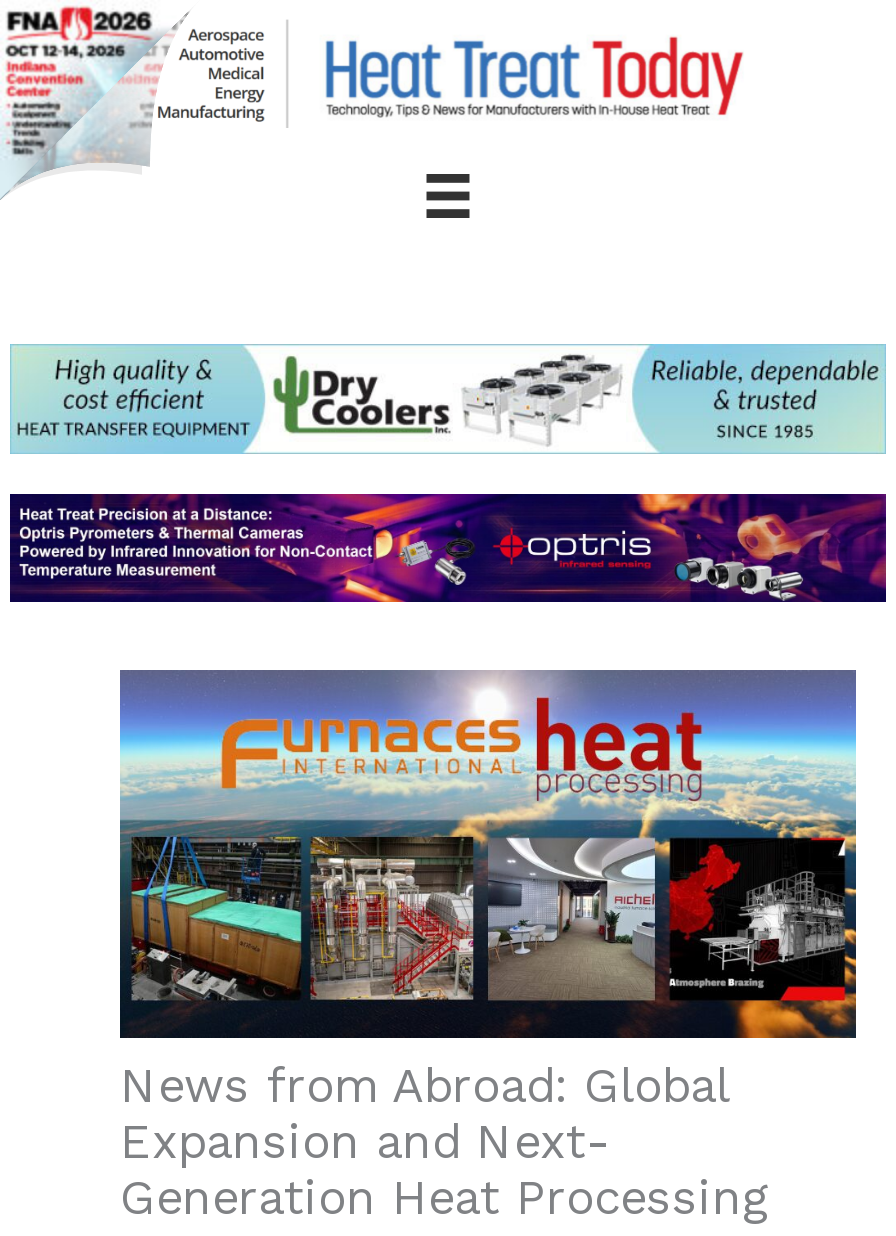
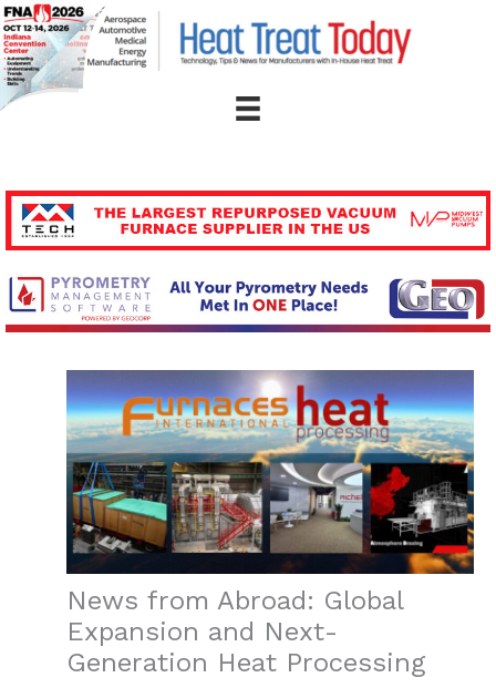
[8,342,888,456] [image] -> [4,189,492,251] [image]
[8,492,888,604] [image] -> [4,274,492,333] [image]

